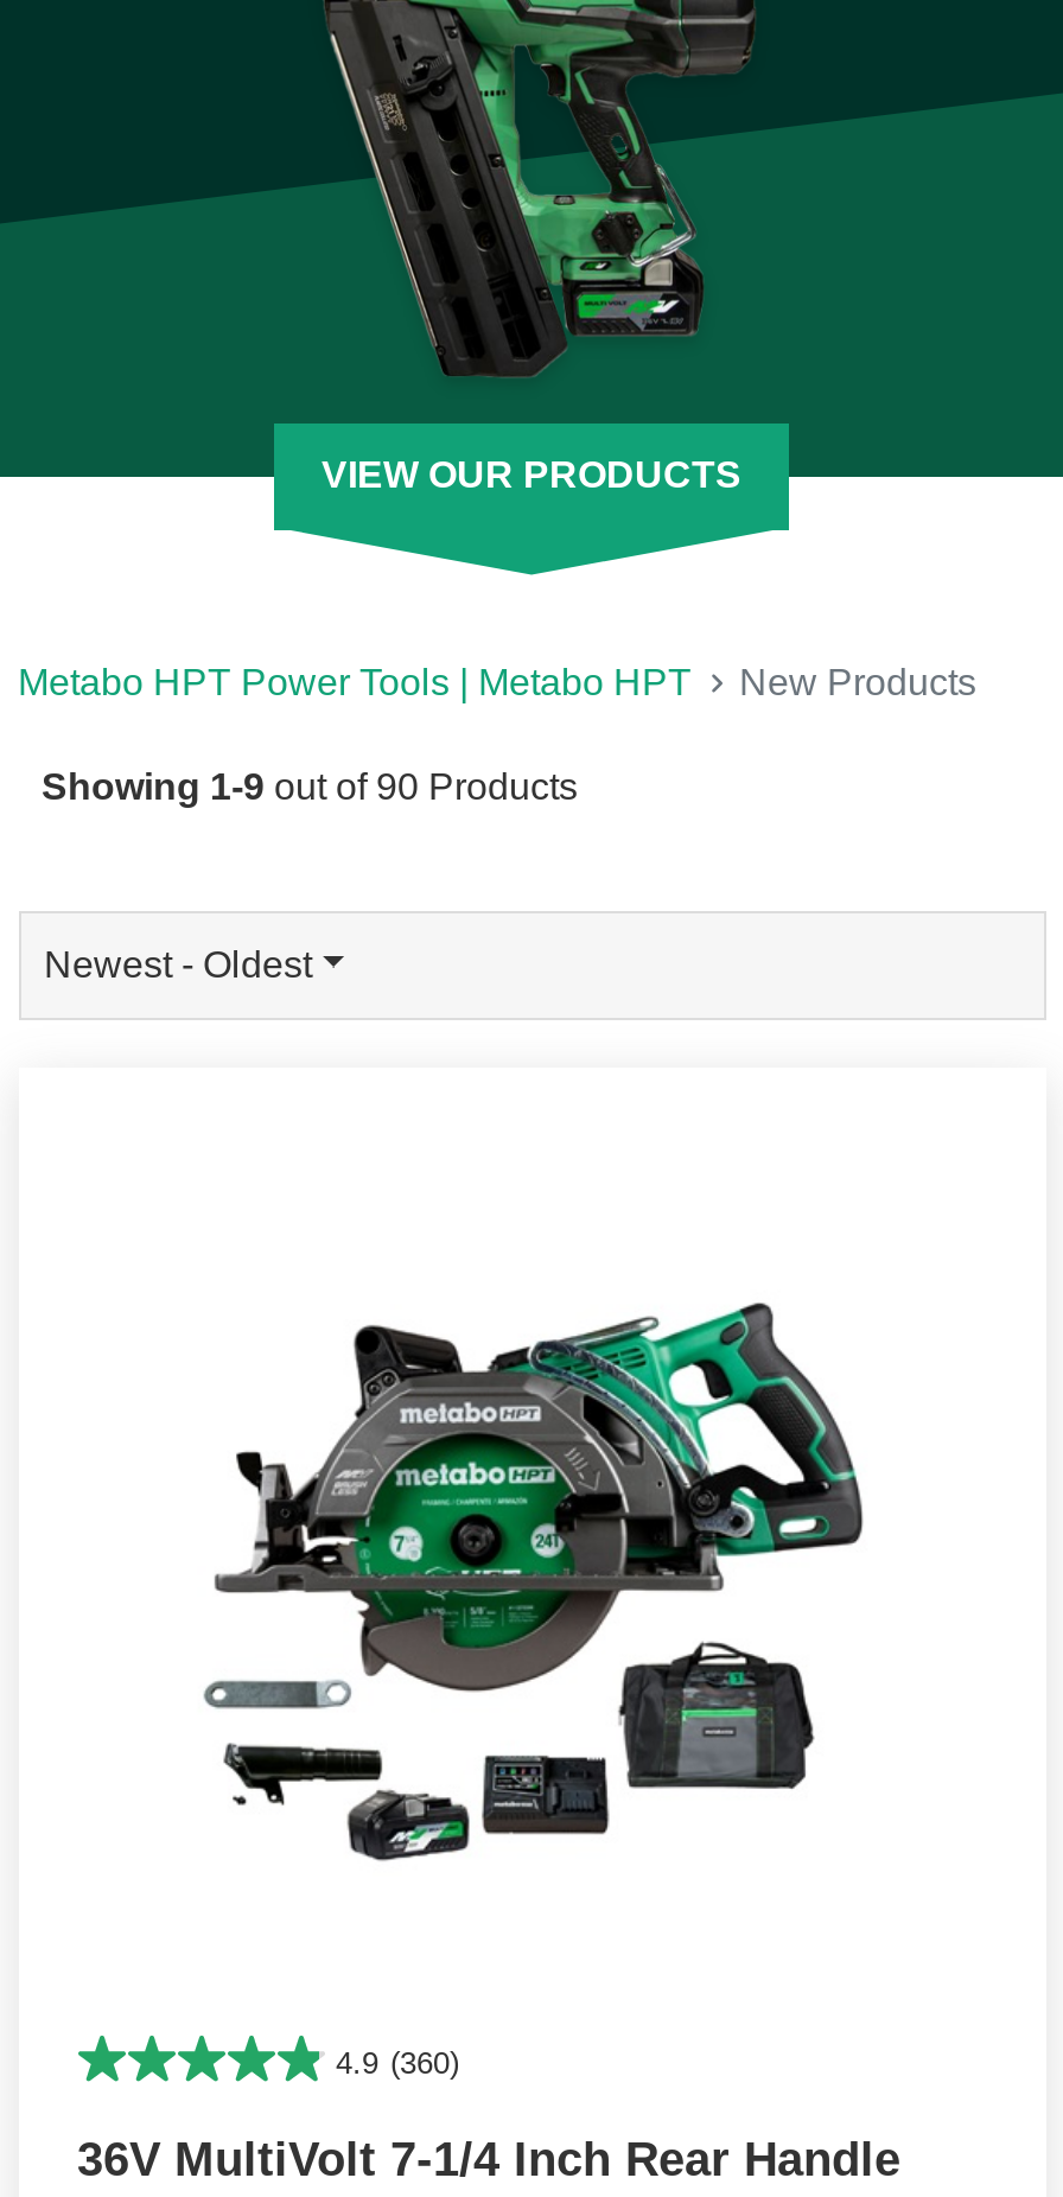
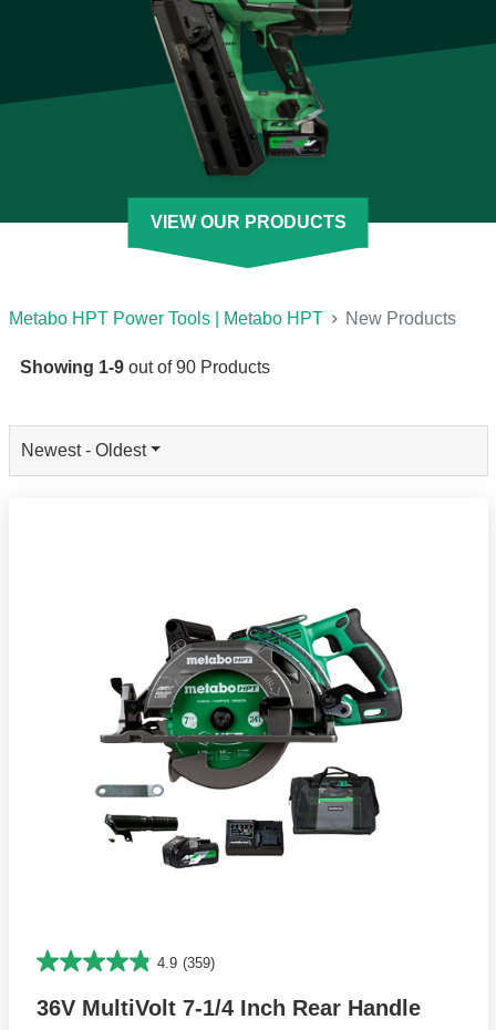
[336,2044,459,2080] 4.9 (360) -> [157,954,214,971] 4.9 (359)

